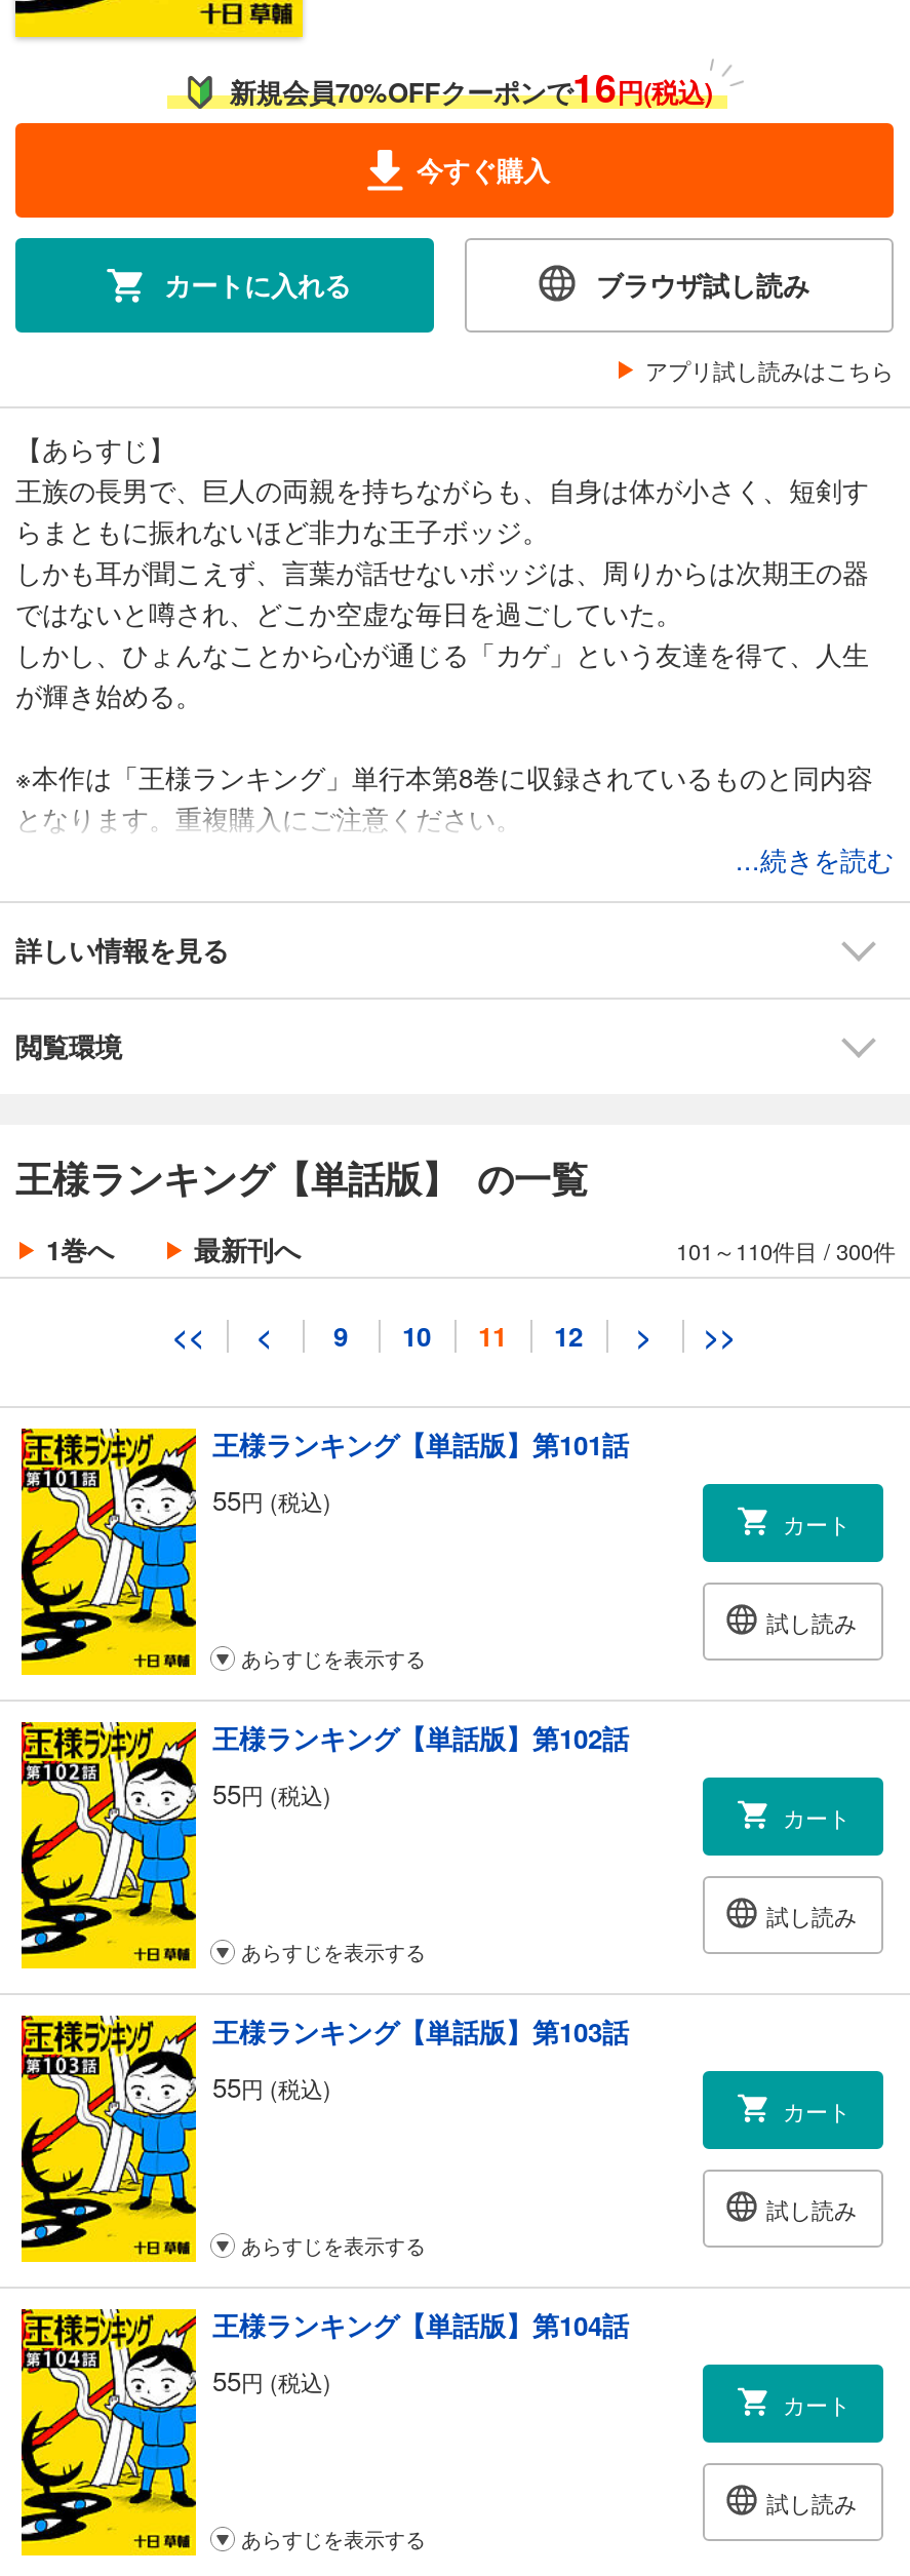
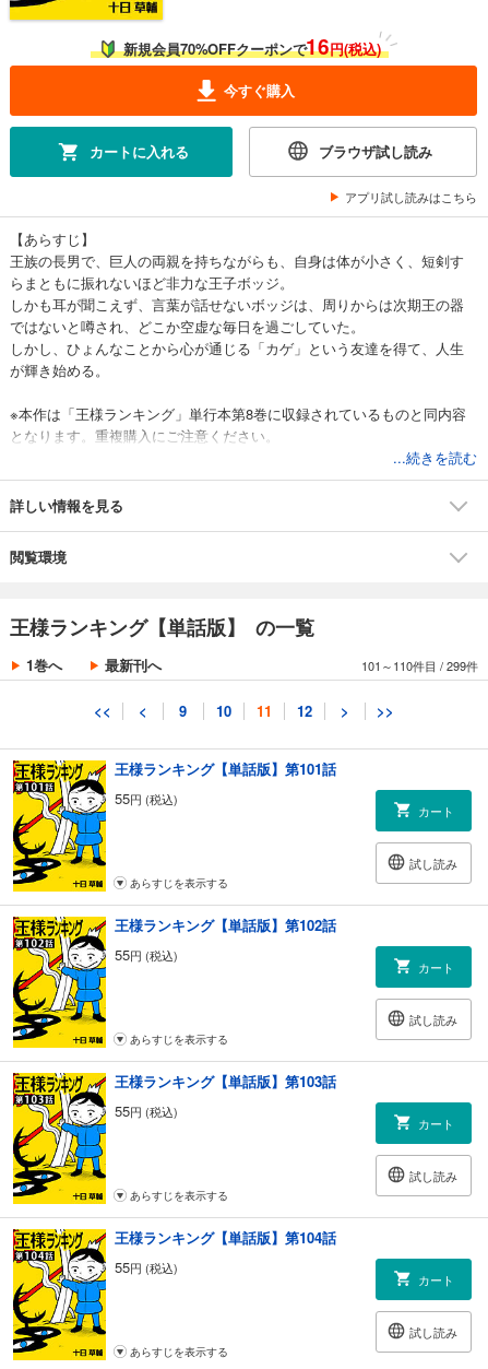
[676,1233,896,1266] 101～110件目/ 300件 -> [361,656,478,674] 101～110件目/ 299件

